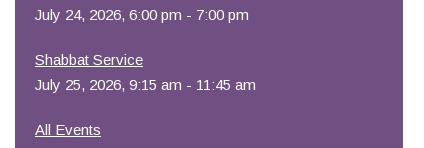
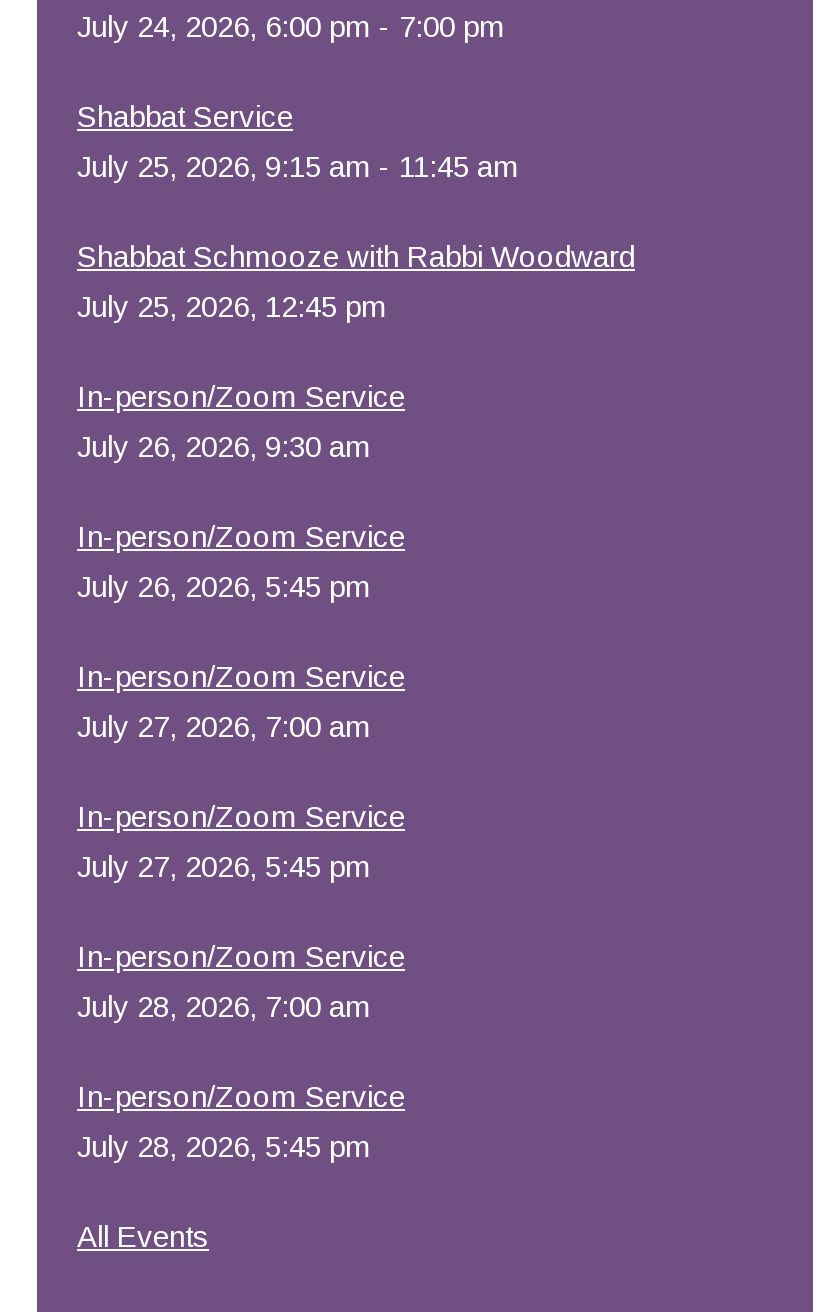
none -> [77,239,635,1163] Shabbat Schmooze with Rabbi Woodward | July 25, 2026, 12:45 pm | In-person/Zoom Service | July 26, 2026, 9:30 am | In-person/Zoom Service | July 26, 2026, 5:45 pm | In-person/Zoom Service | July 27, 2026, 7:00 am | In-person/Zoom Service | July 27, 2026, 5:45 pm | In-person/Zoom Service | July 28, 2026, 7:00 am | In-person/Zoom Service | July 28, 2026, 5:45 pm

